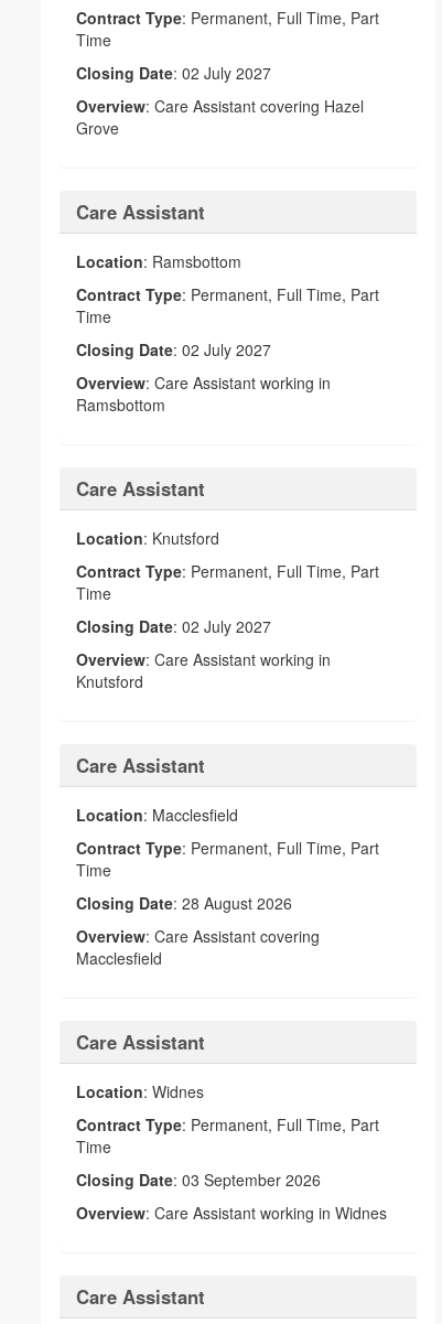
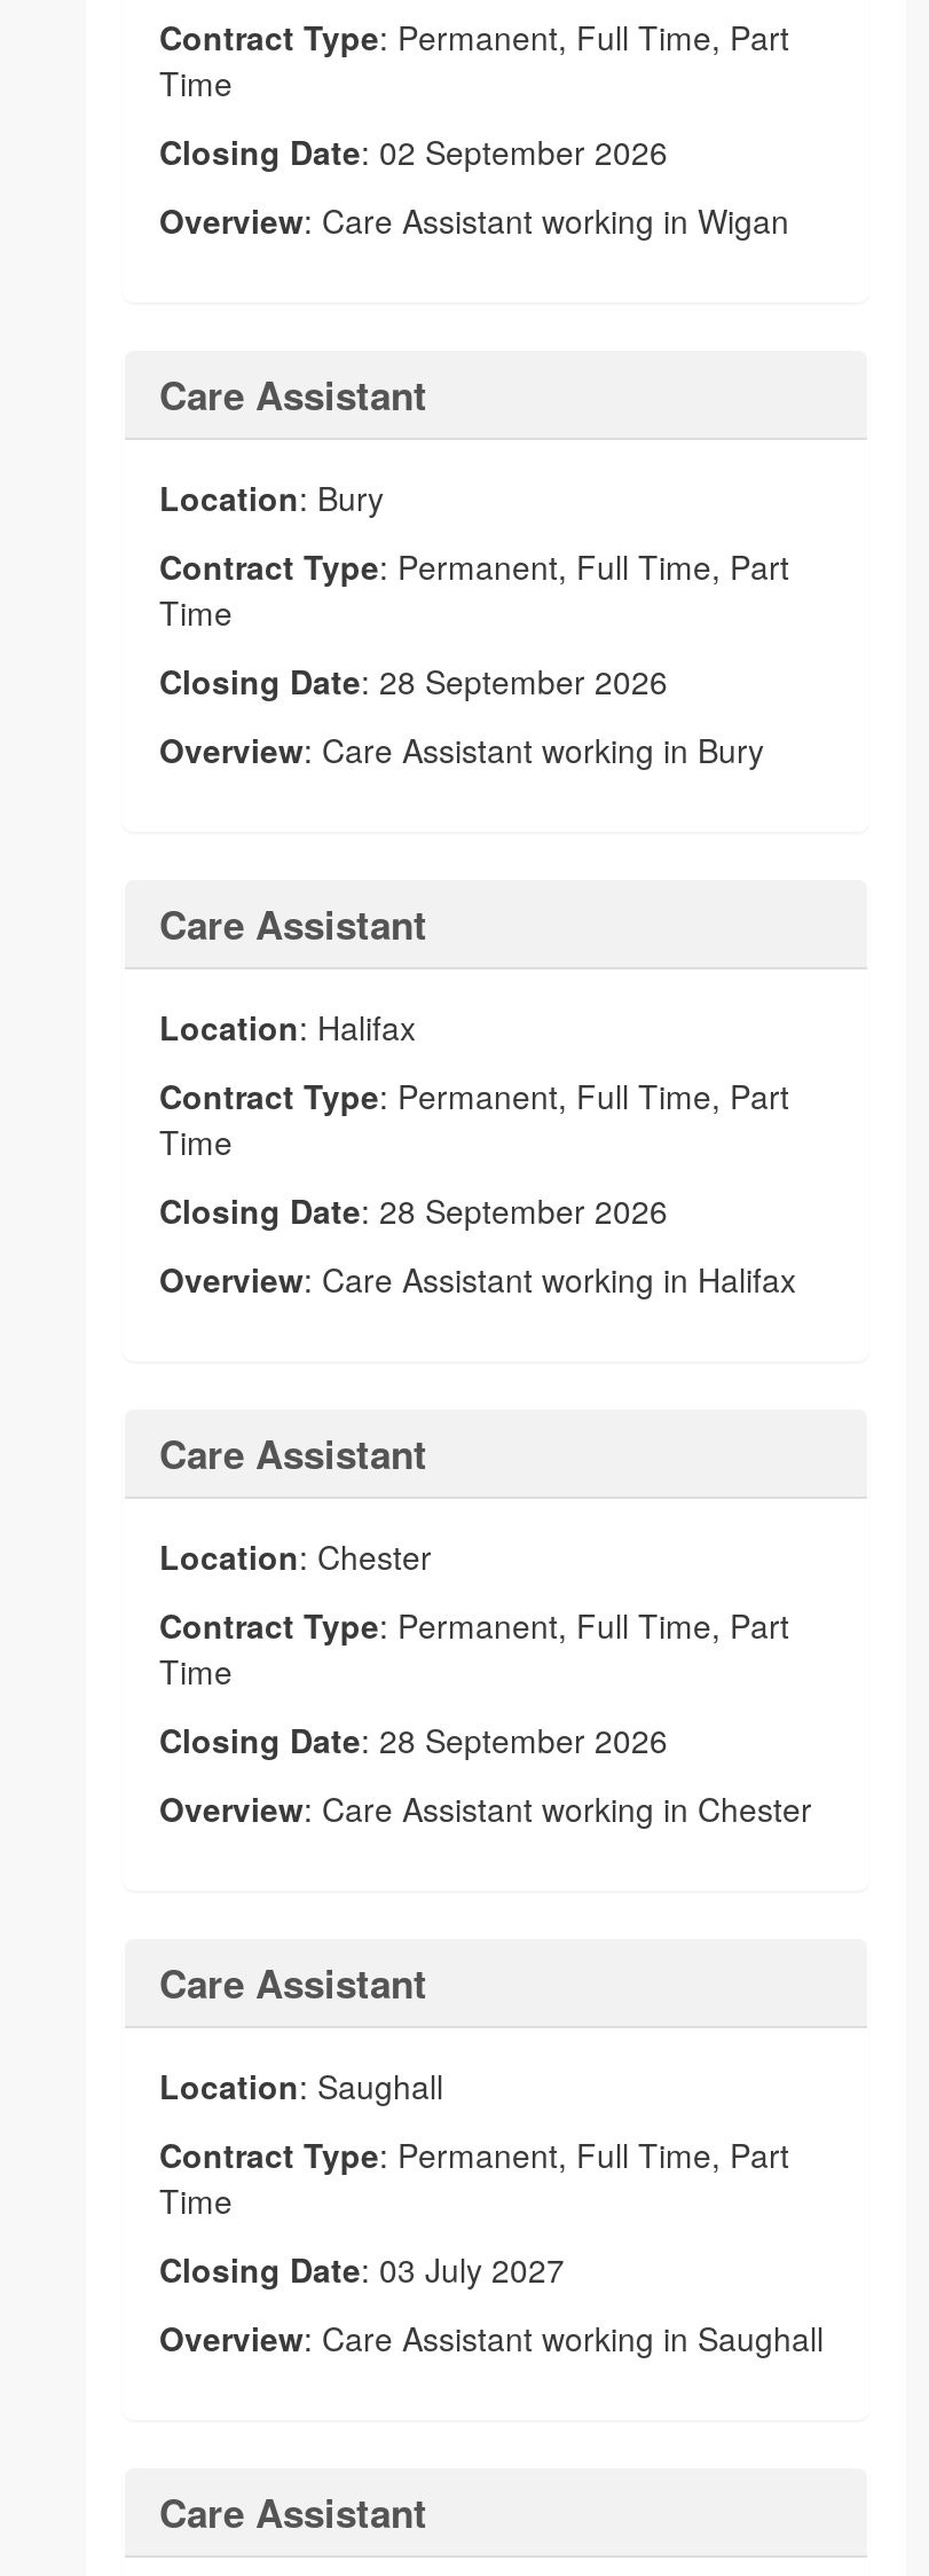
[76,62,271,84] Closing Date: 02 July 2027 -> [159,128,668,174] Closing Date: 02 September 2026
[76,95,364,139] Overview: Care Assistant covering Hazel | Grove -> [159,197,789,243] Overview: Care Assistant working in Wigan
[76,250,241,272] Location: Ramsbottom -> [159,474,384,520] Location: Bury
[76,338,271,360] Closing Date: 02 July 2027 -> [159,658,668,704] Closing Date: 28 September 2026
[76,372,331,416] Overview: Care Assistant working in | Ramsbottom -> [159,727,764,772] Overview: Care Assistant working in Bury
[76,527,219,549] Location: Knutsford -> [159,1004,416,1050] Location: Halifax
[76,615,271,637] Closing Date: 02 July 2027 -> [159,1187,668,1233] Closing Date: 28 September 2026
[76,648,331,692] Overview: Care Assistant working in | Knutsford -> [159,1256,796,1302] Overview: Care Assistant working in Halifax
[76,804,238,826] Location: Macclesfield -> [159,1533,432,1579] Location: Chester
[76,892,292,914] Closing Date: 28 August 2026 -> [159,1717,668,1762] Closing Date: 28 September 2026
[76,925,320,969] Overview: Care Assistant covering | Macclesfield -> [159,1785,812,1831] Overview: Care Assistant working in Chester
[76,1080,204,1102] Location: Widnes -> [159,2063,443,2108] Location: Saughall
[76,1169,321,1191] Closing Date: 03 September 2026 -> [159,2246,565,2292] Closing Date: 03 July 2027
[76,1202,387,1224] Overview: Care Assistant working in Widnes -> [159,2315,824,2361] Overview: Care Assistant working in Saughall

